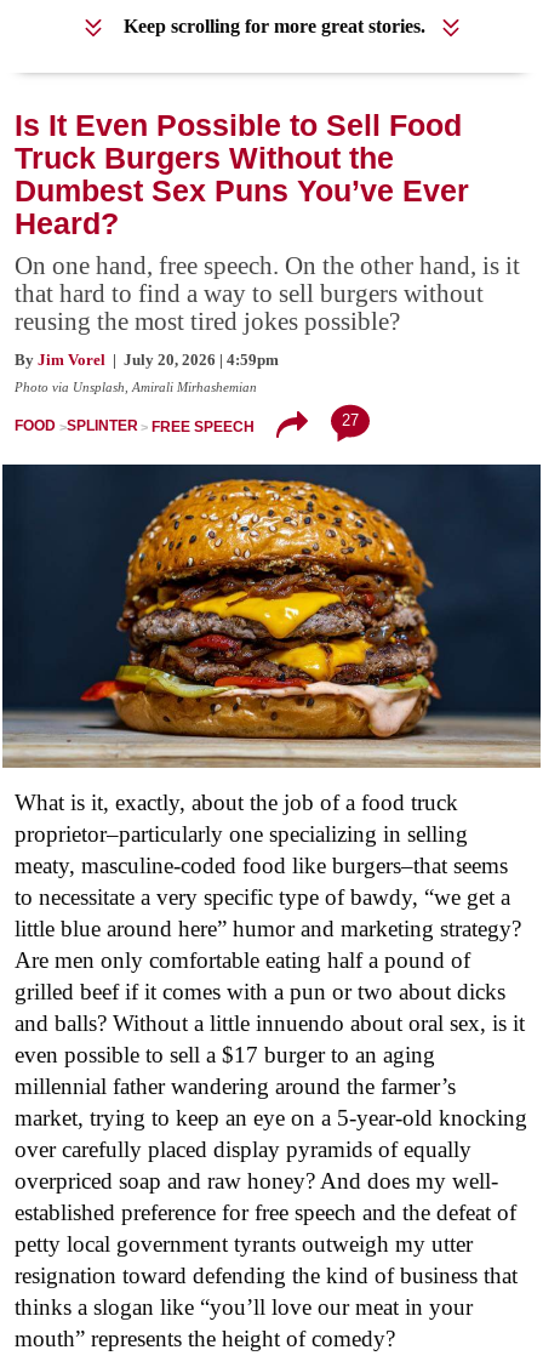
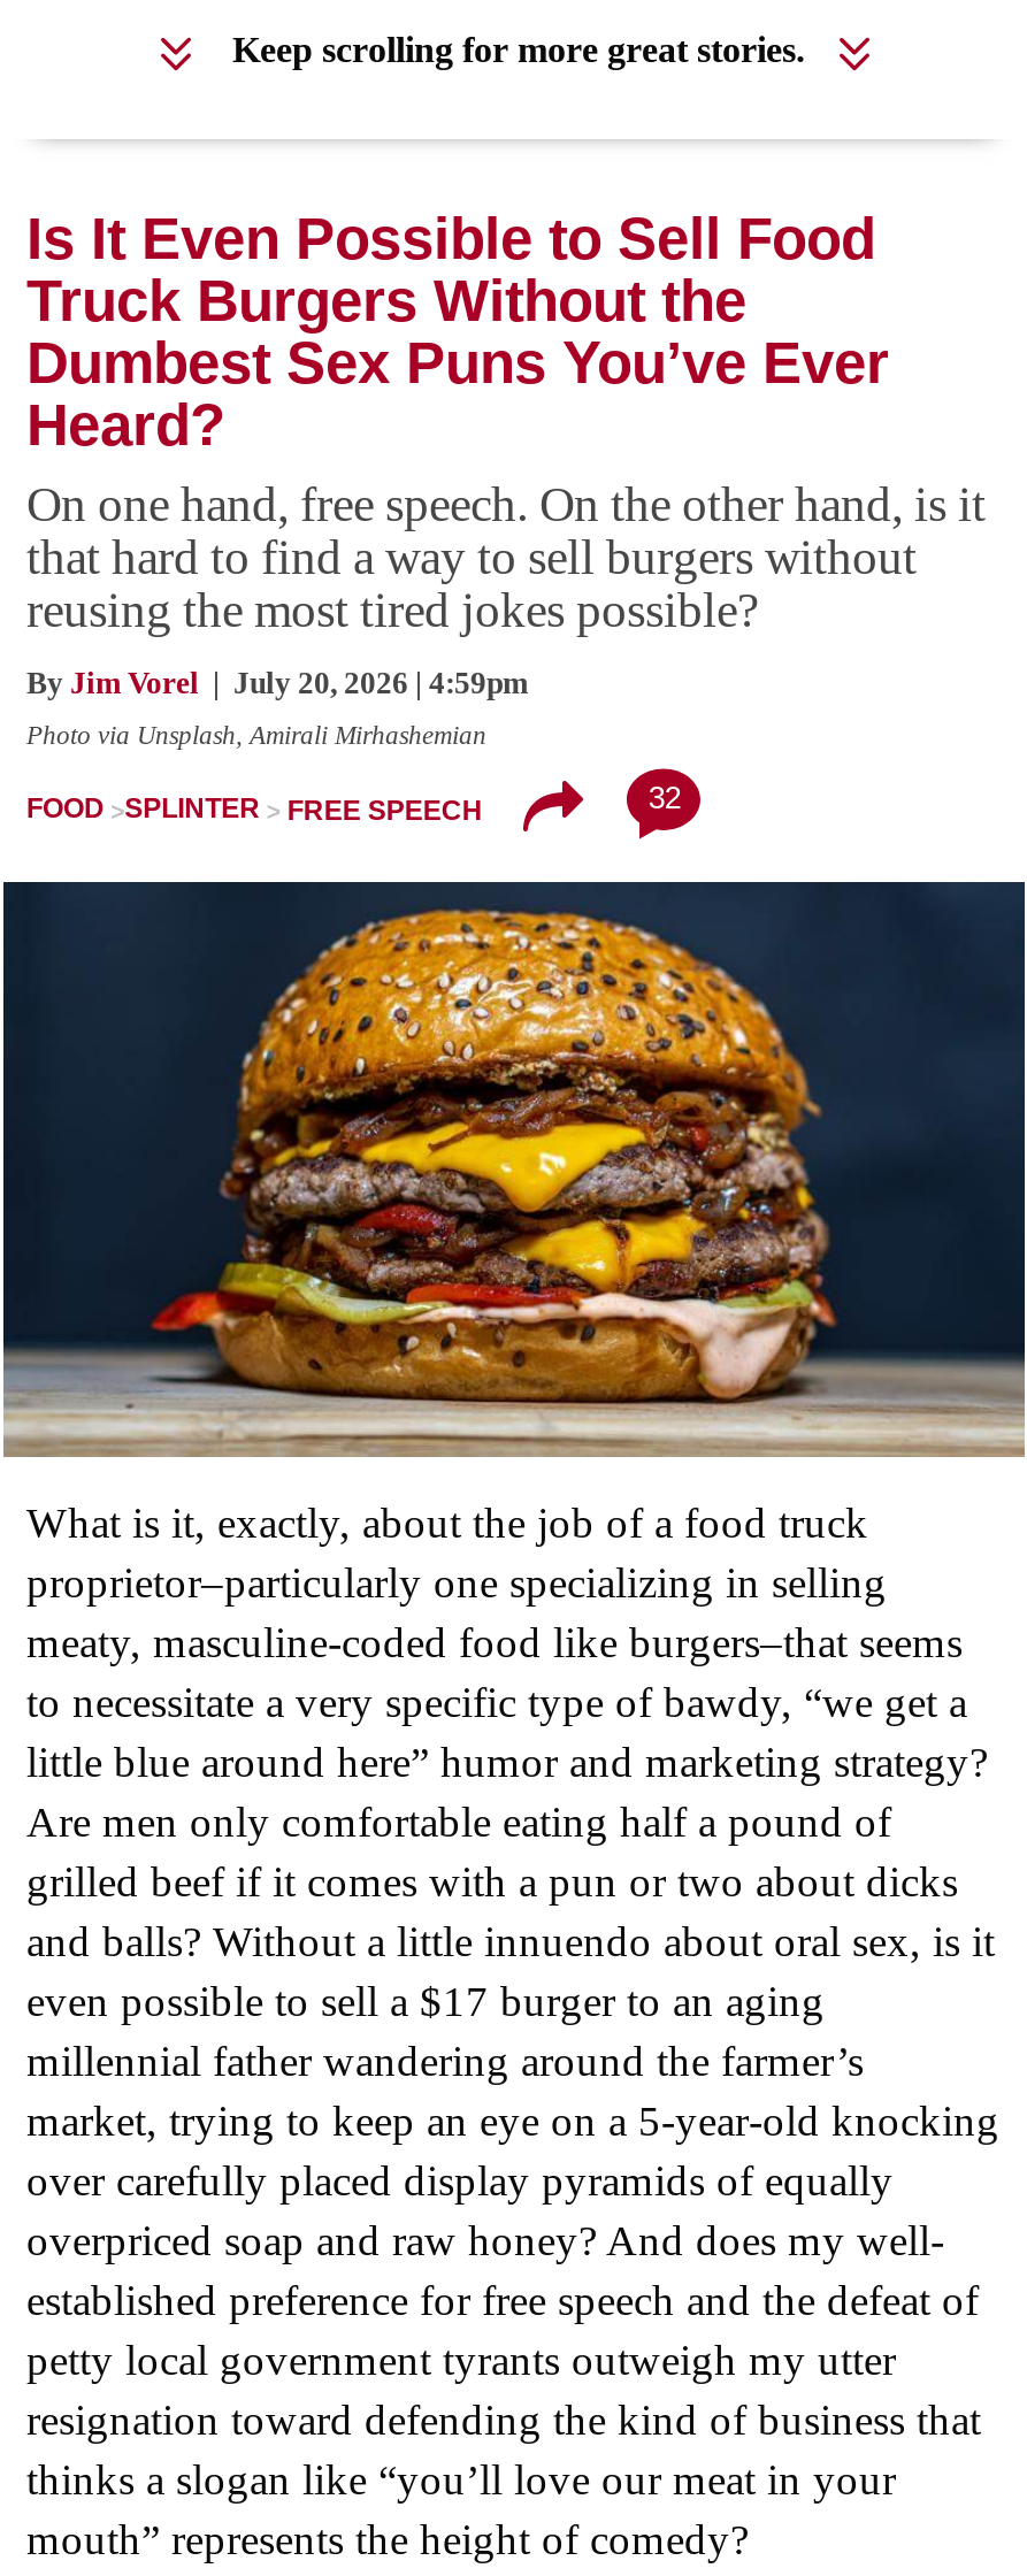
[342,411,359,430] 27 -> [648,781,680,816] 32

